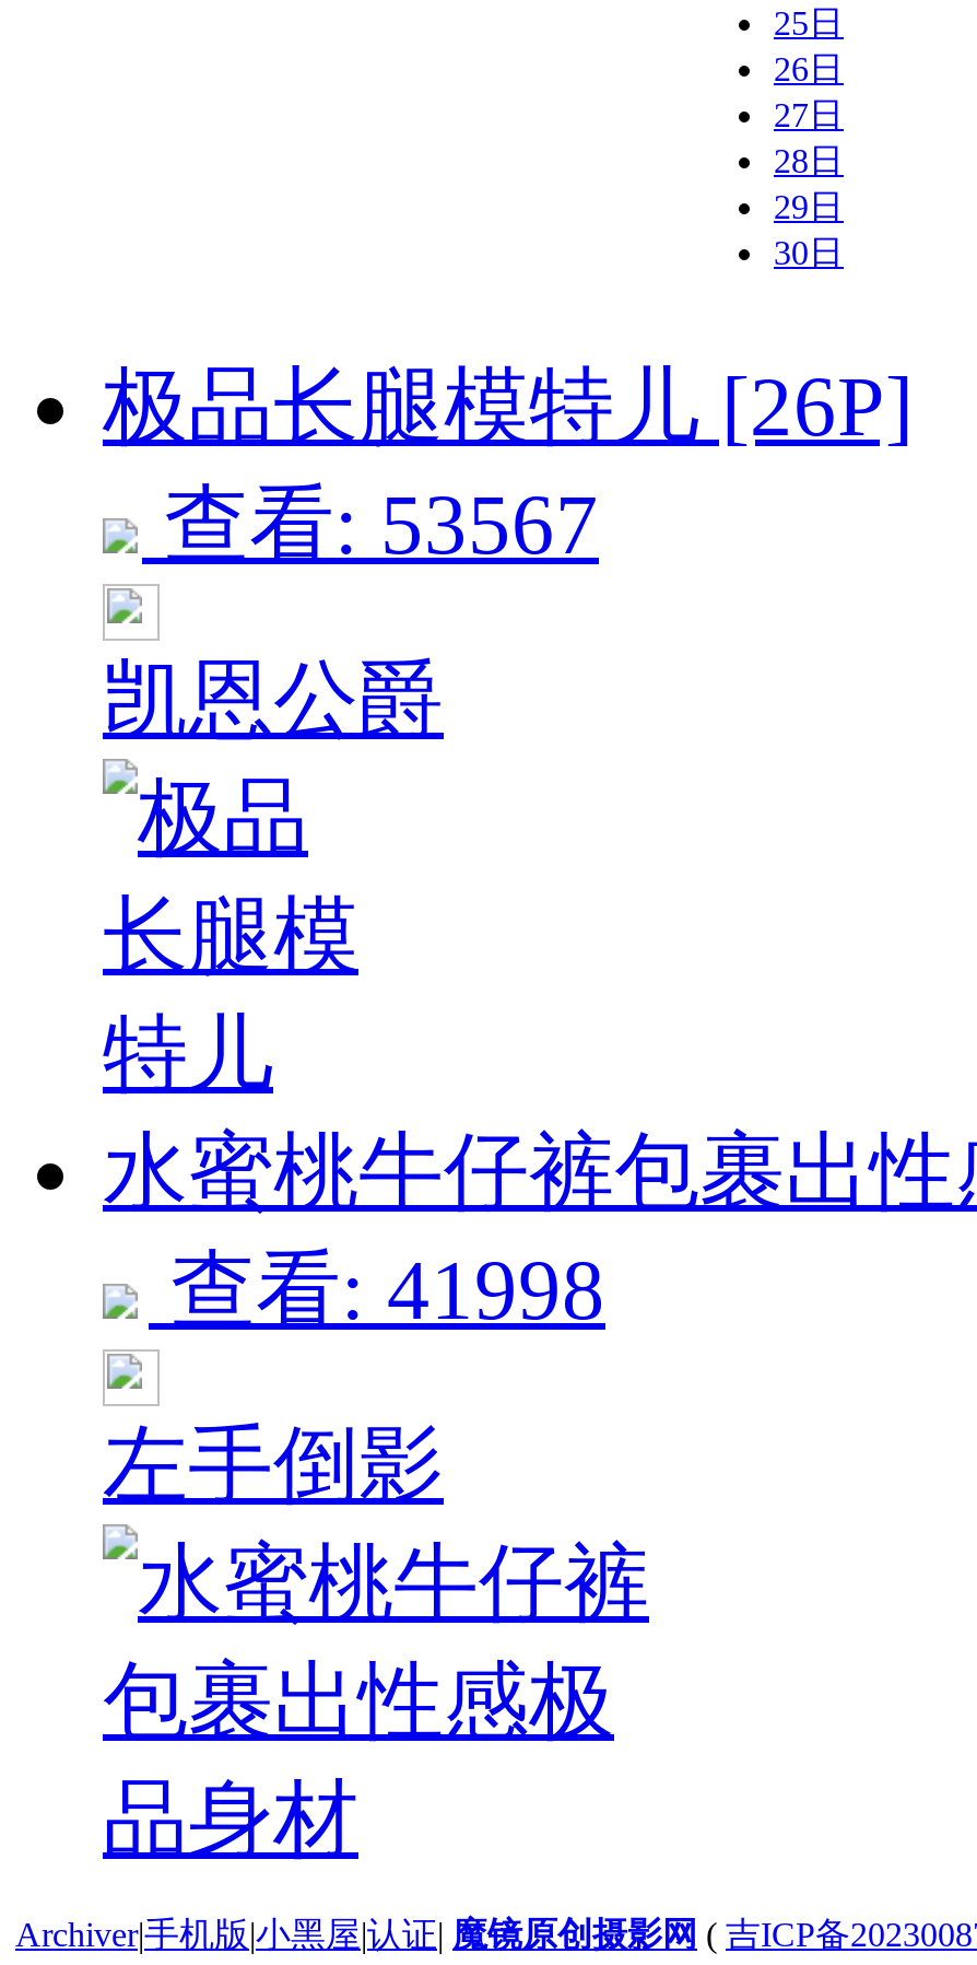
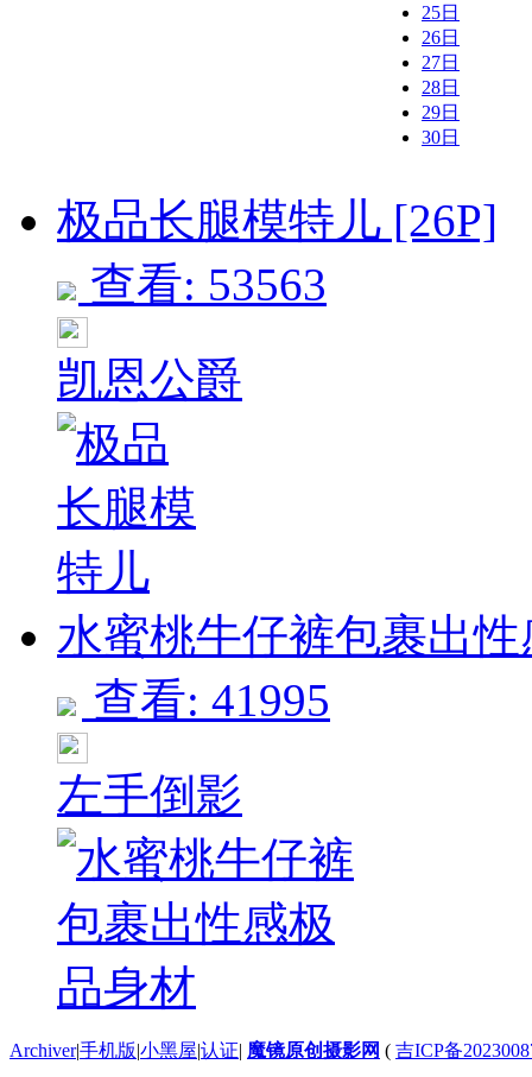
[164,476,599,570] 查看: 53567 -> [90,259,327,310] 查看: 53563
[170,1242,605,1336] 查看: 41998 -> [94,674,330,725] 查看: 41995

